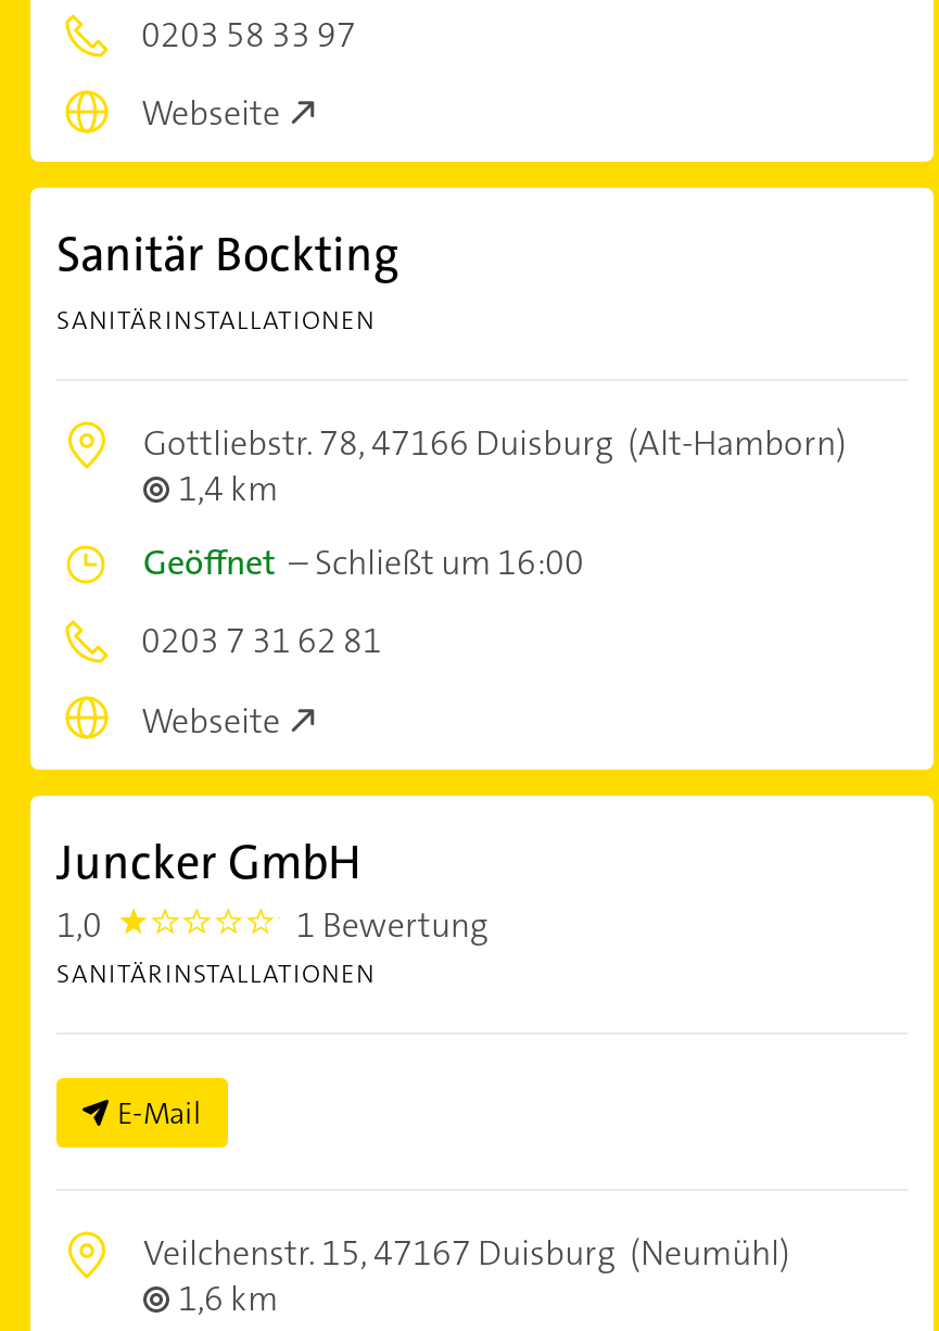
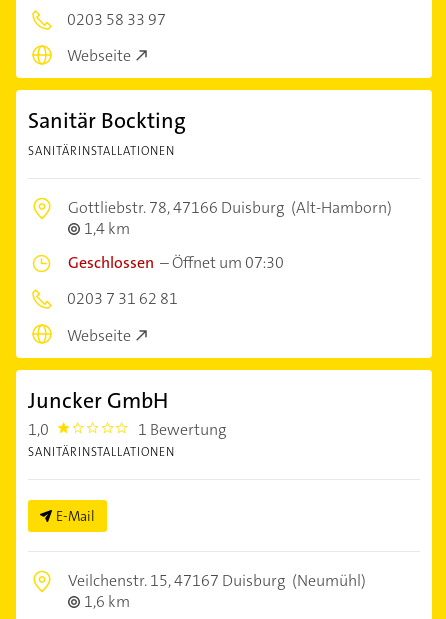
[143,540,584,586] Geöffnet – Schließt um 16:00 -> [68,252,284,273] Geschlossen – Öffnet um 07:30

